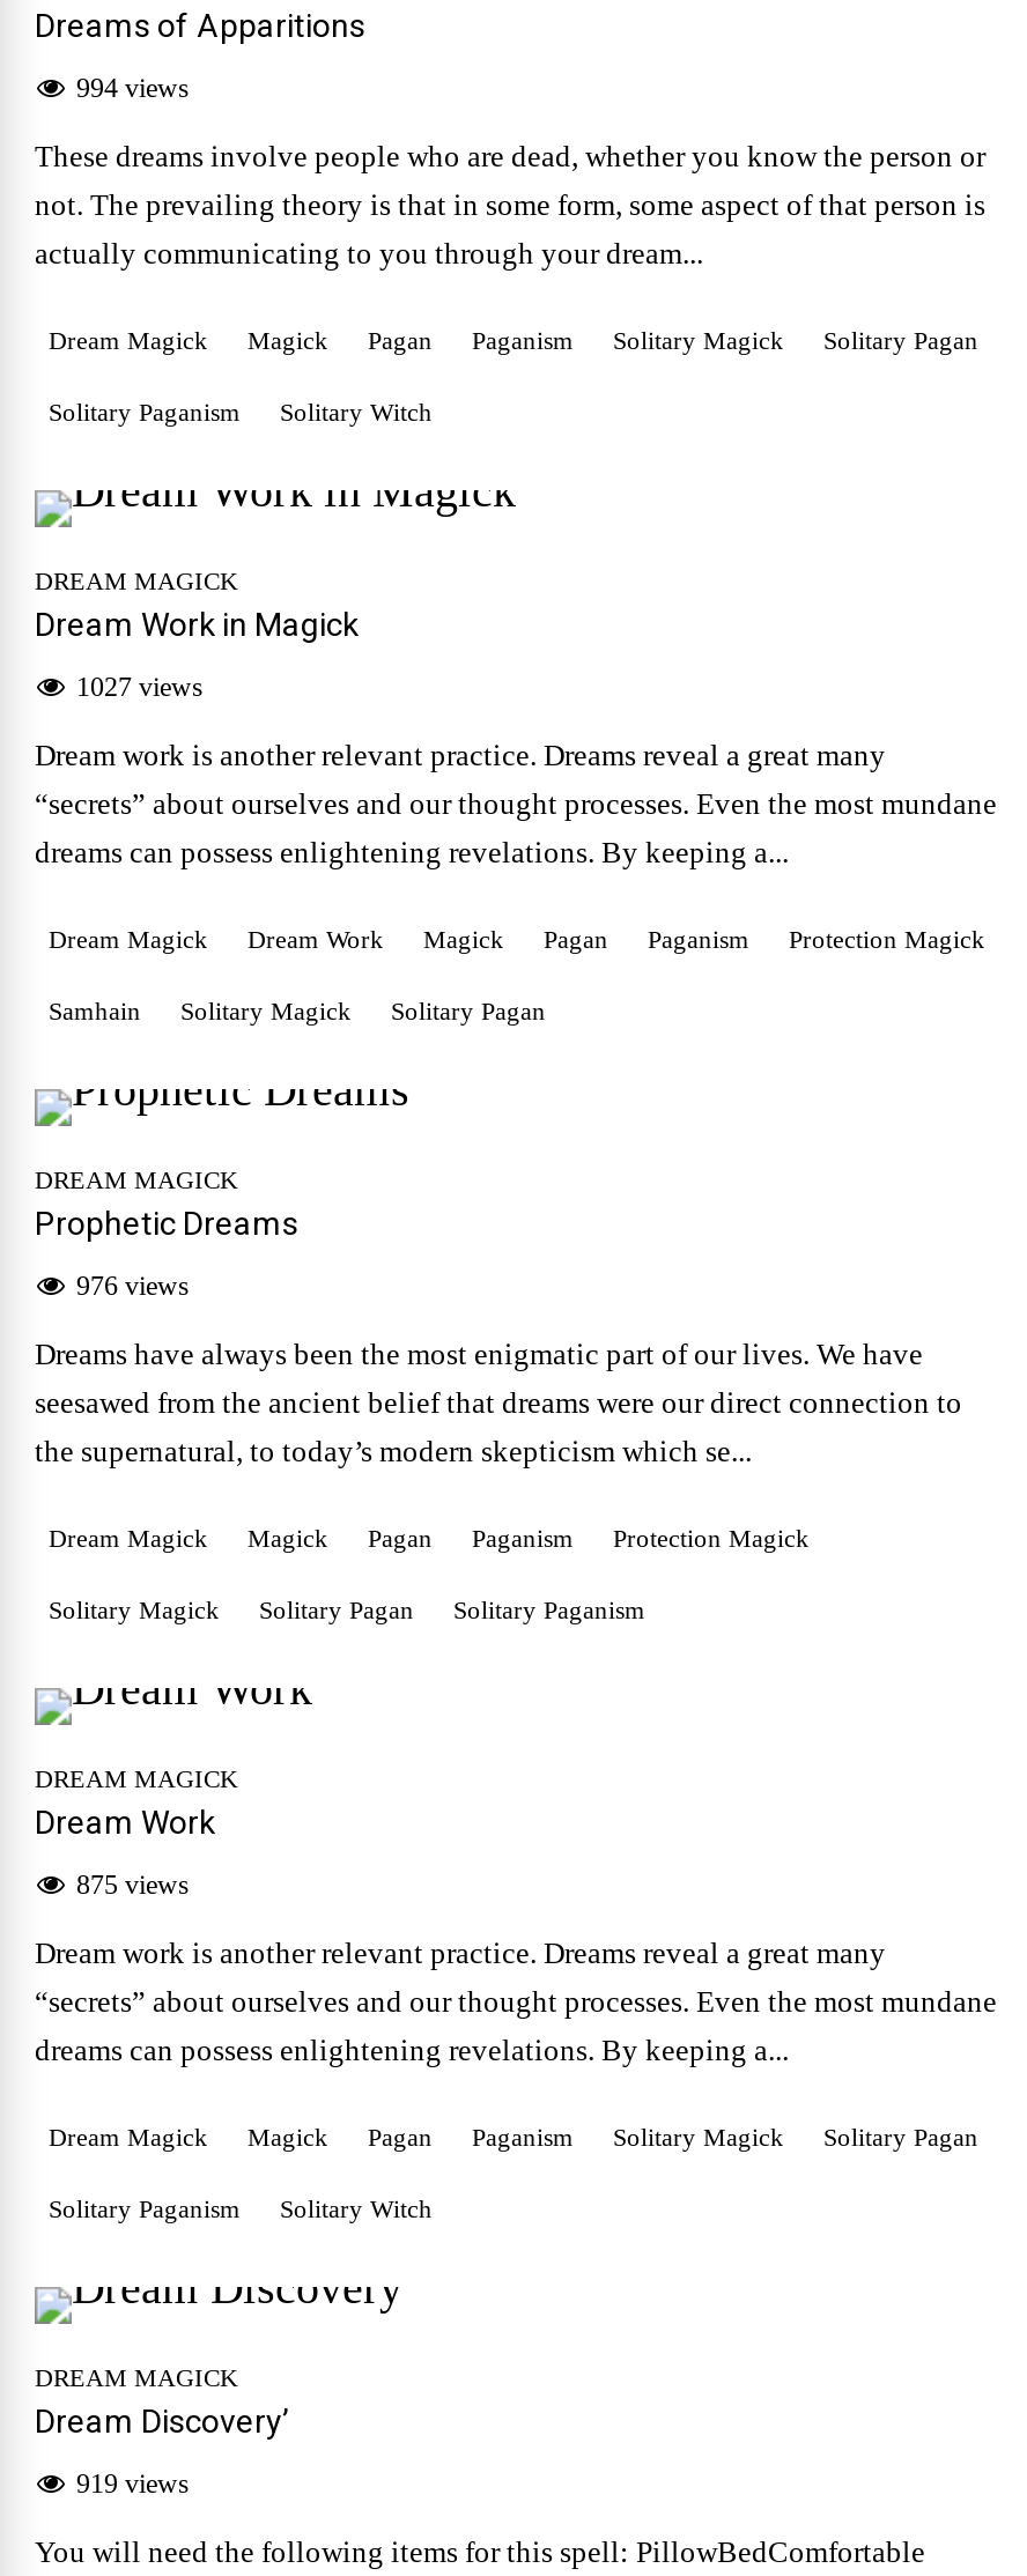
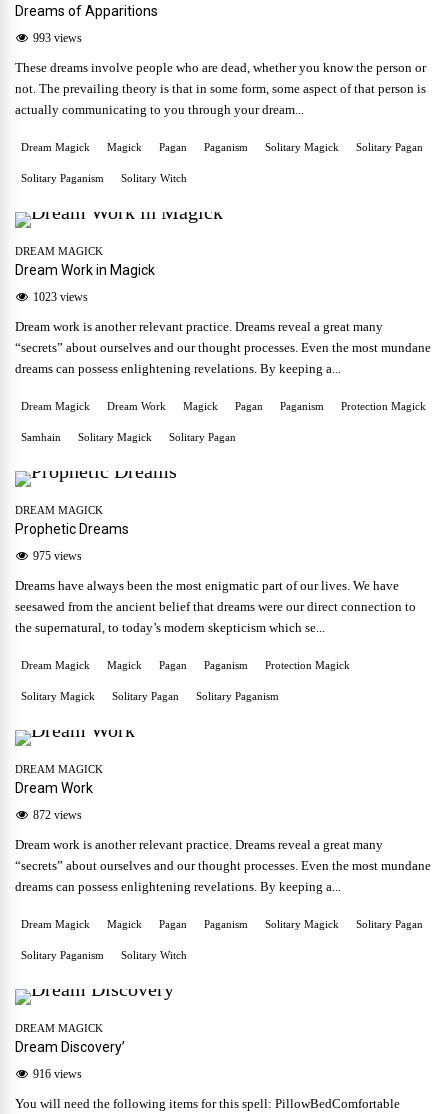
[76,72,190,104] 994 views -> [33,31,82,45] 993 views
[76,671,204,703] 1027 views -> [33,290,88,304] 1023 views
[76,1270,190,1302] 976 views -> [33,549,82,563] 975 views
[76,1868,190,1901] 875 views -> [33,808,82,822] 872 views
[76,2467,190,2500] 919 views -> [33,1067,82,1081] 916 views

